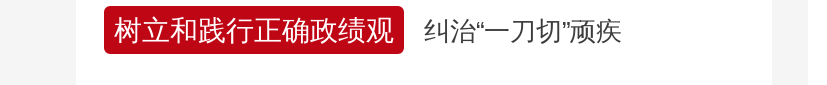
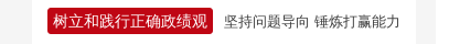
[424,16,622,46] 纠治“一刀切”顽疾 -> [224,13,400,30] 坚持问题导向 锤炼打赢能力

